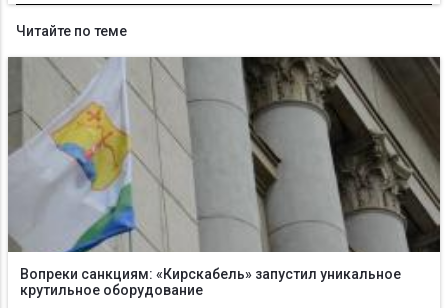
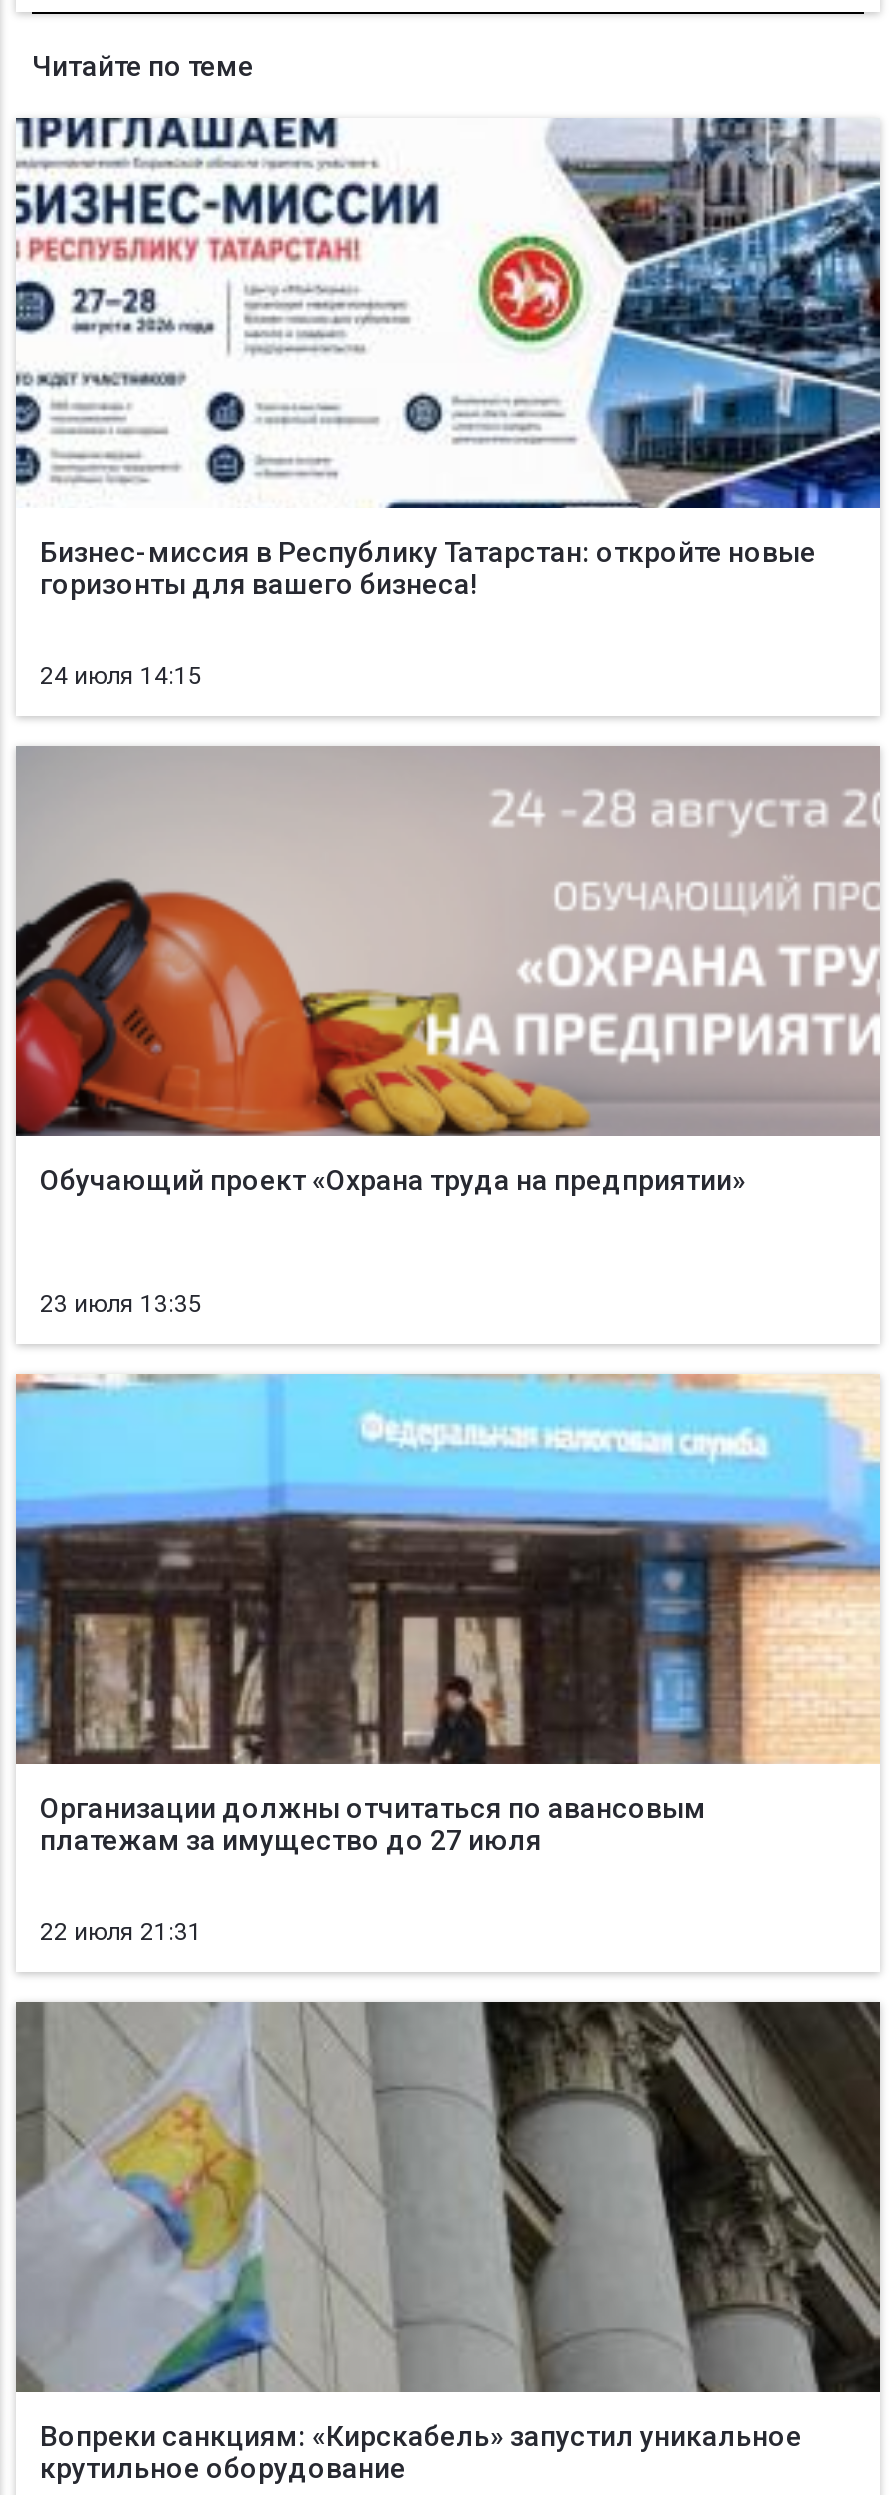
none -> [14,744,882,1196] [image] | Обучающий проект «Охрана труда на предприятии»
none -> [14,1372,882,1946] [image] | Организации должны отчитаться по авансовым | платежам за имущество до 27 июля | 22 июля 21:31
none -> [16,116,882,690] [image] | Бизнес-миссия в Республику Татарстан: откройте новые | горизонты для вашего бизнеса! | 24 июля 14:15
none -> [40,1290,202,1318] 23 июля 13:35

